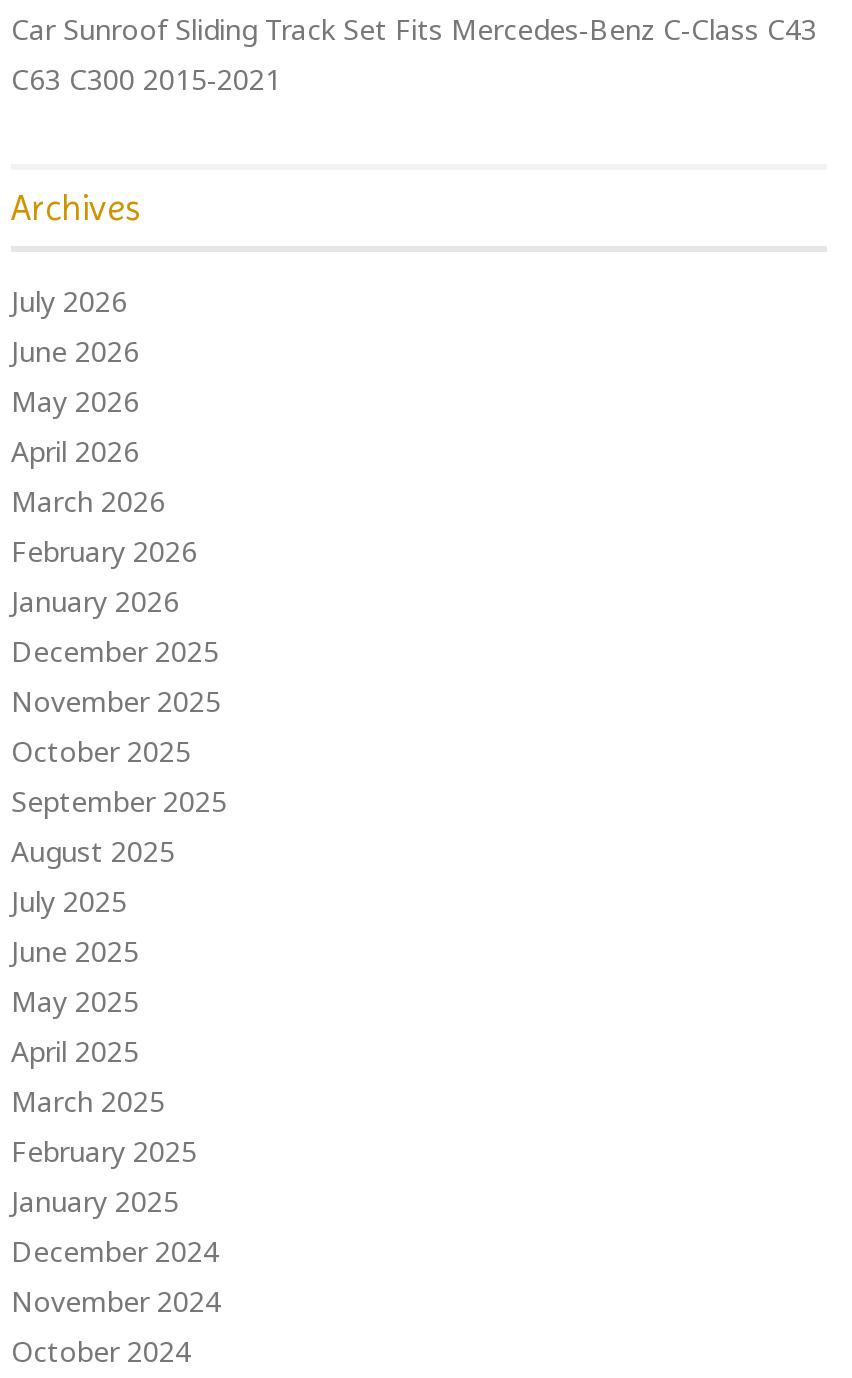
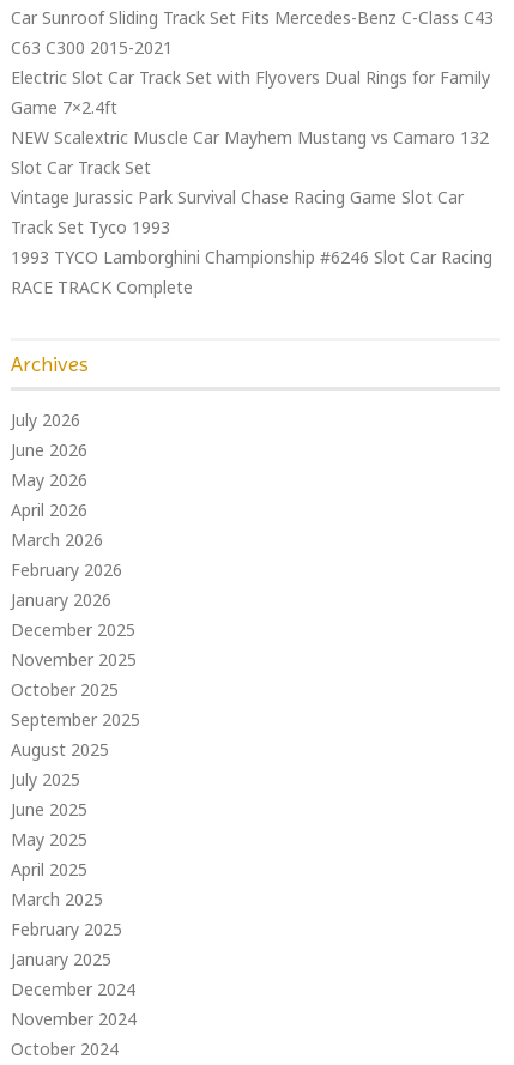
none -> [11,66,492,298] Electric Slot Car Track Set with Flyovers Dual Rings for Family | Game 7×2.4ft | NEW Scalextric Muscle Car Mayhem Mustang vs Camaro 132 | Slot Car Track Set | Vintage Jurassic Park Survival Chase Racing Game Slot Car | Track Set Tyco 1993 | 1993 TYCO Lamborghini Championship #6246 Slot Car Racing | RACE TRACK Complete

